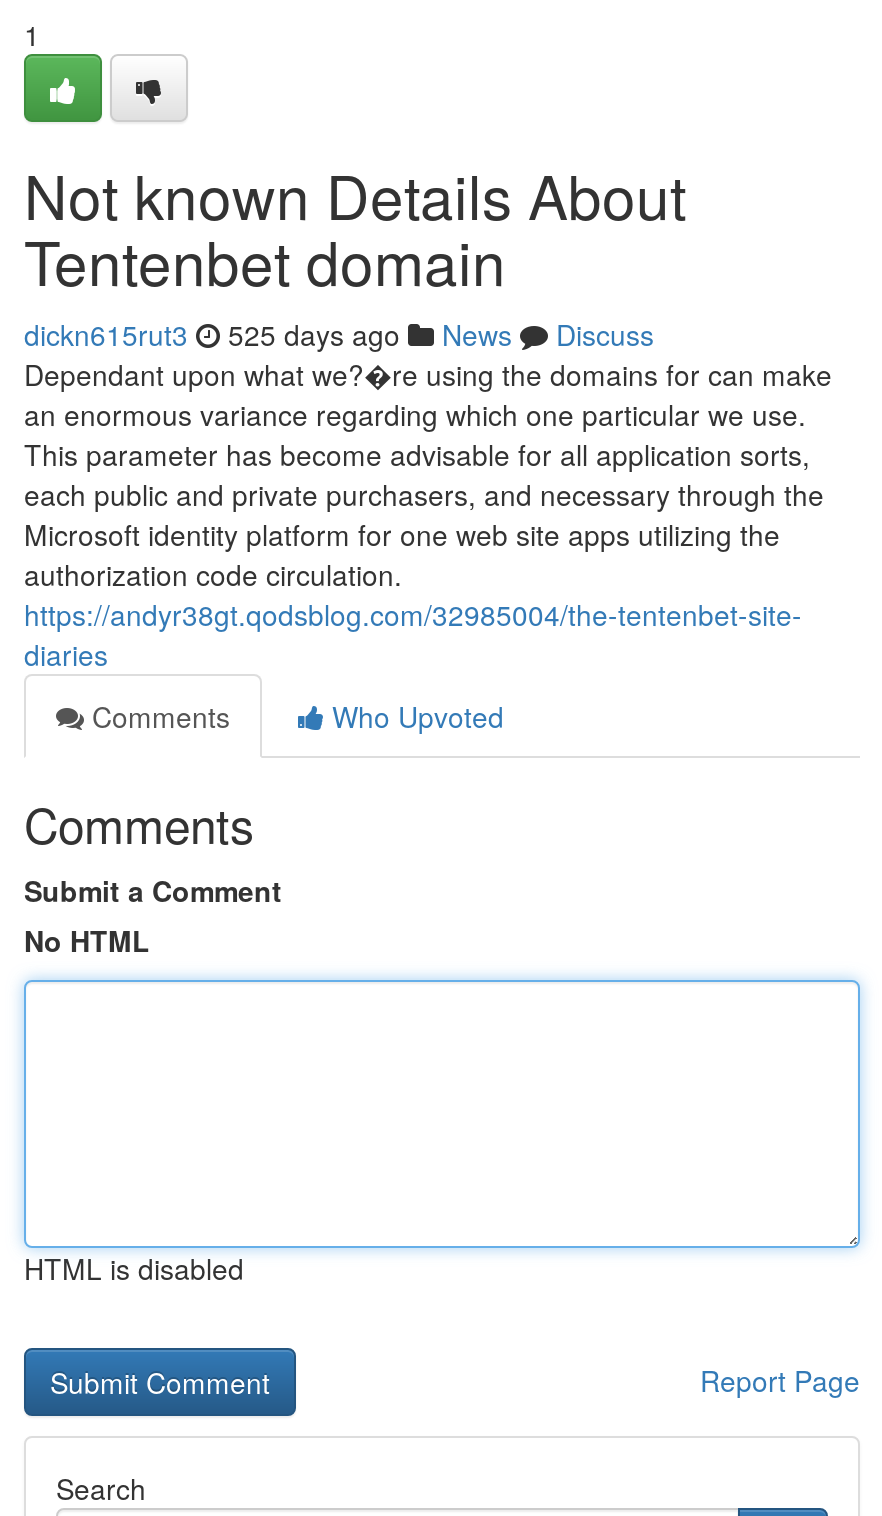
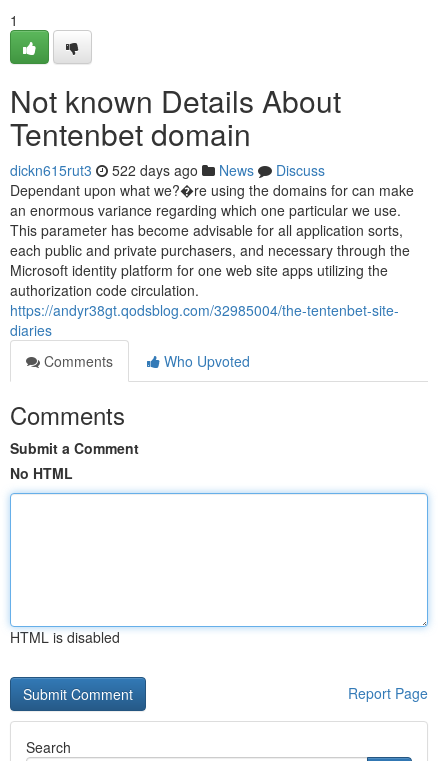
[24,314,654,354] dickn615rut3 525 days ago News Discuss -> [10,160,325,180] dickn615rut3 522 days ago News Discuss

